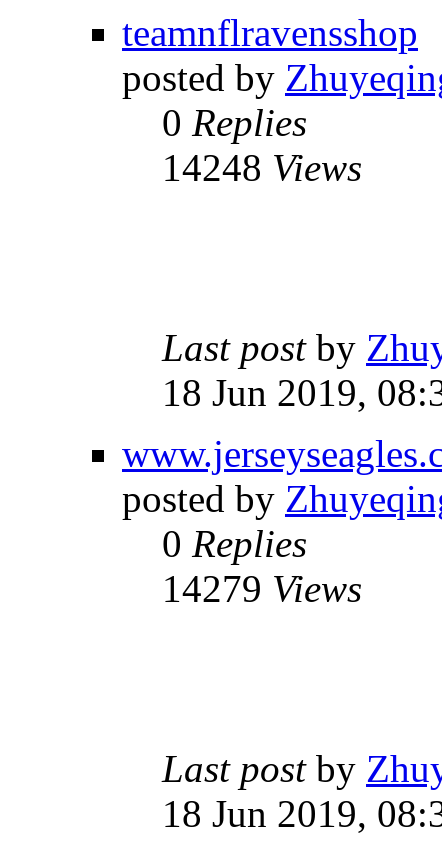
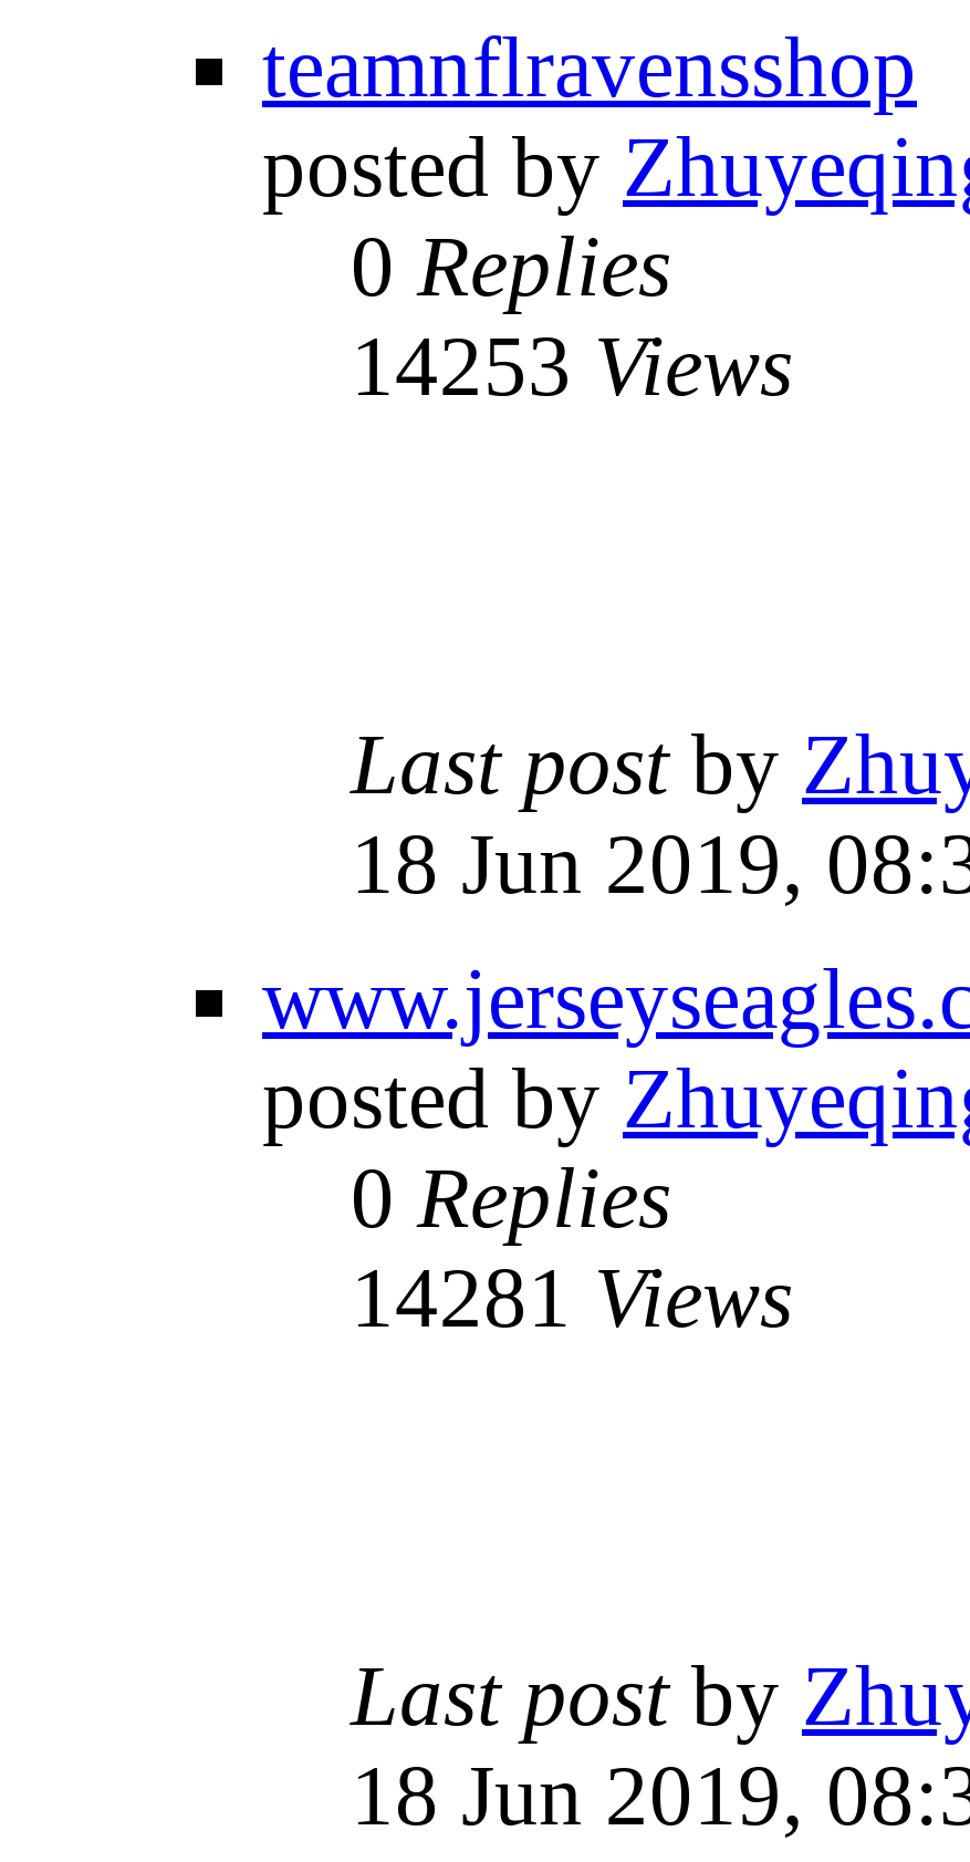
[162,146,362,189] 14248 Views -> [351,317,793,412] 14253 Views
[162,567,362,610] 14279 Views -> [351,1248,793,1343] 14281 Views

